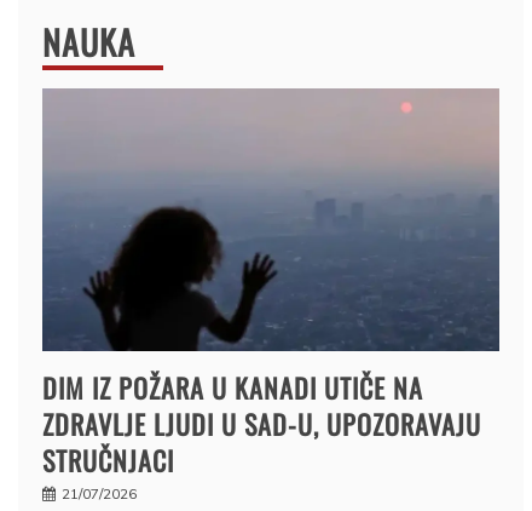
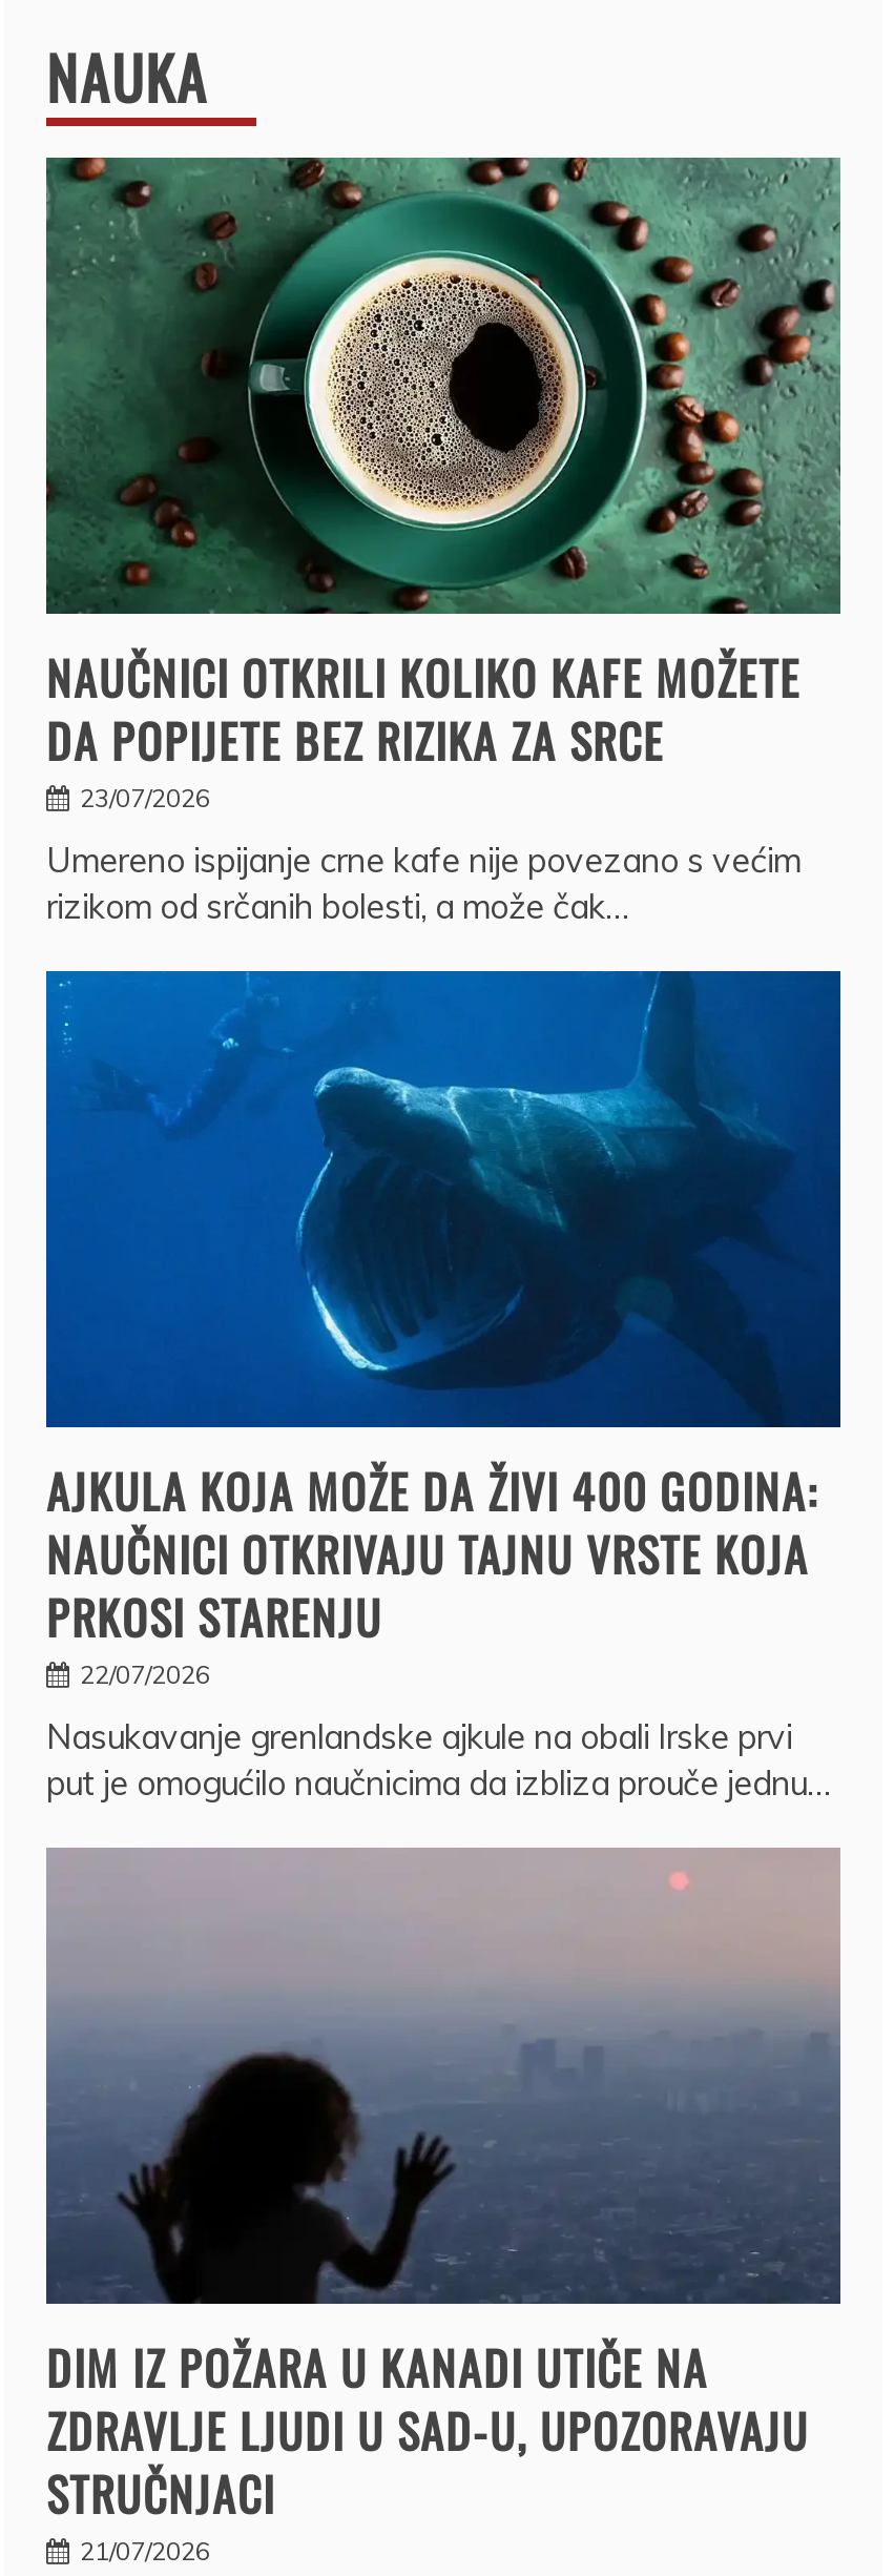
none -> [44,968,843,1802] [image] | AJKULA KOJA MOŽE DA ŽIVI 400 GODINA: | NAUČNICI OTKRIVAJU TAJNU VRSTE KOJA | PRKOSI STARENJU | 22/07/2026 | Nasukavanje grenlandske ajkule na obali Irske prvi | put je omogućilo naučnicima da izbliza prouče jednu…
none -> [46,157,840,926] [image] | NAUČNICI OTKRILI KOLIKO KAFE MOŽETE | DA POPIJETE BEZ RIZIKA ZA SRCE | 23/07/2026 | Umereno ispijanje crne kafe nije povezano s većim | rizikom od srčanih bolesti, a može čak…

